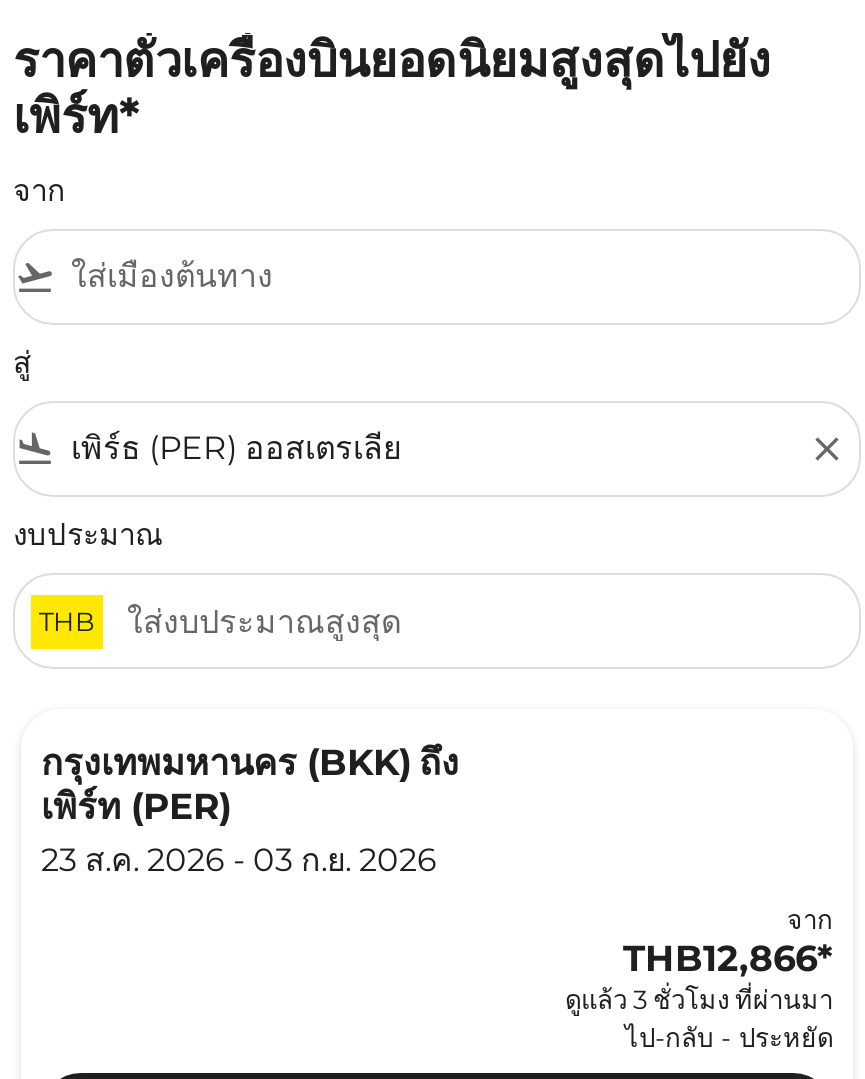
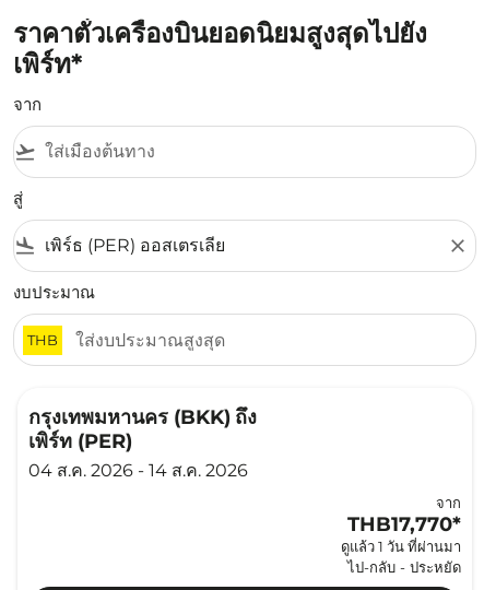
[41,841,437,879] 23 ส.ค. 2026 - 03 ก.ย. 2026 -> [28,460,248,481] 04 ส.ค. 2026 - 14 ส.ค. 2026
[565,937,833,1015] THB12,866* | ดูแล้ว 3 ชั่วโมง ที่ผ่านมา -> [341,512,461,555] THB17,770* | ดูแล้ว 1 วัน ที่ผ่านมา

